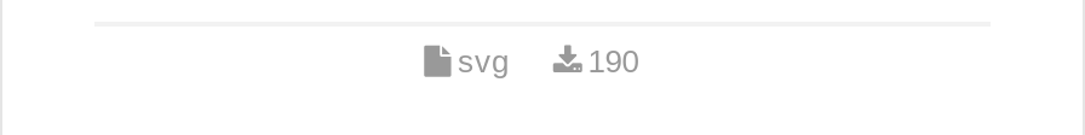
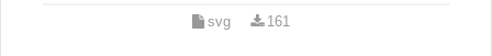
[588,44,639,80] 190 -> [267,13,290,30] 161

